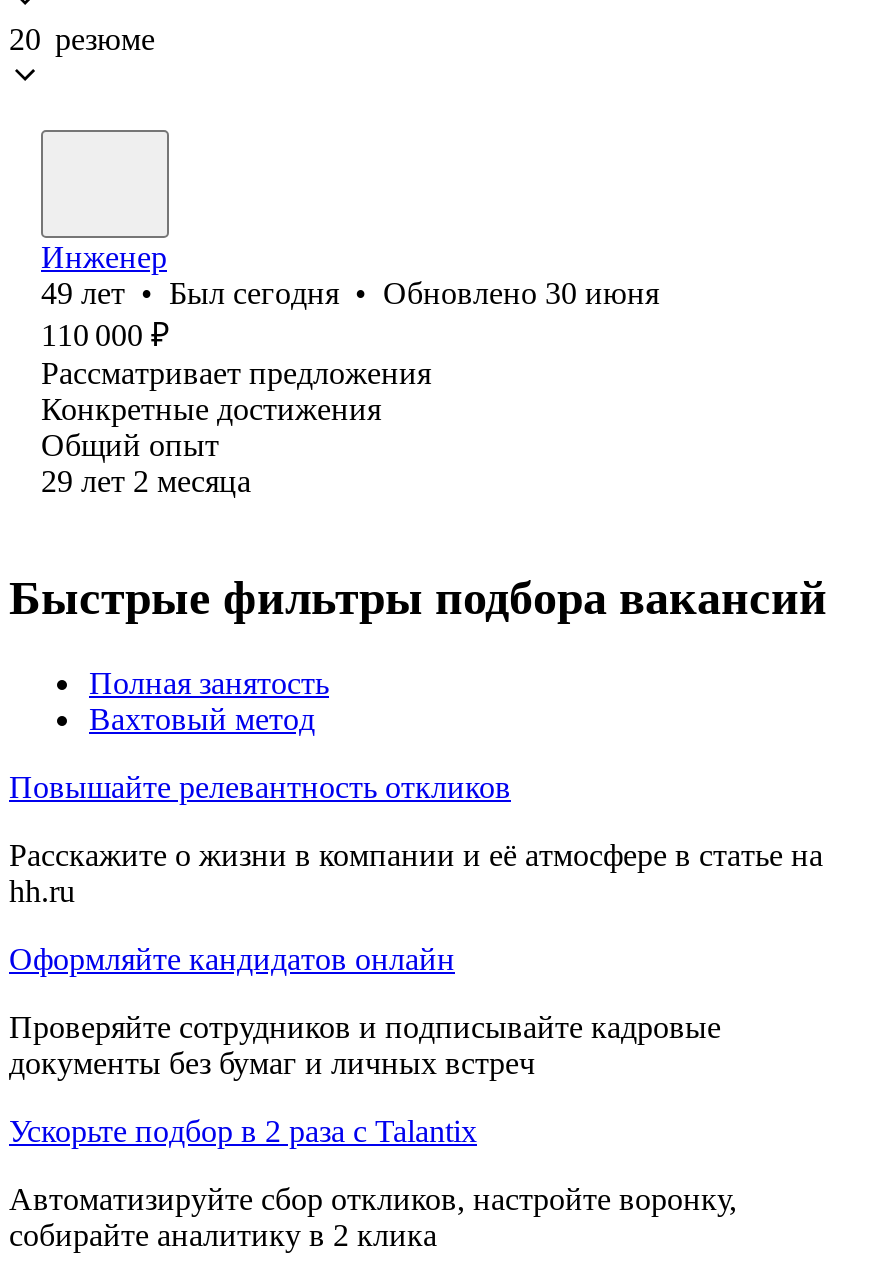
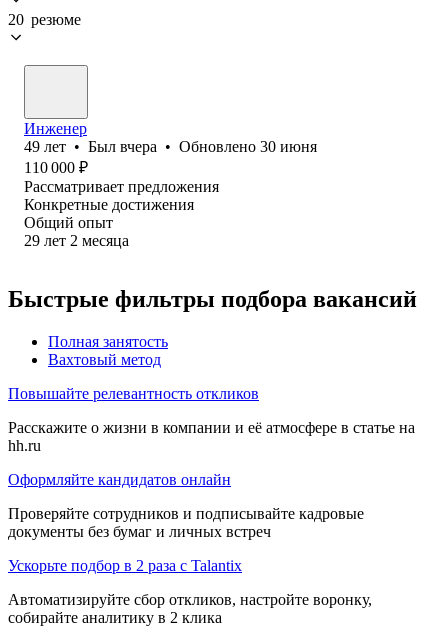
[41,276,659,310] 49 лет • Был сегодня • Обновлено 30 июня -> [24,138,317,155] 49 лет • Был вчера • Обновлено 30 июня

